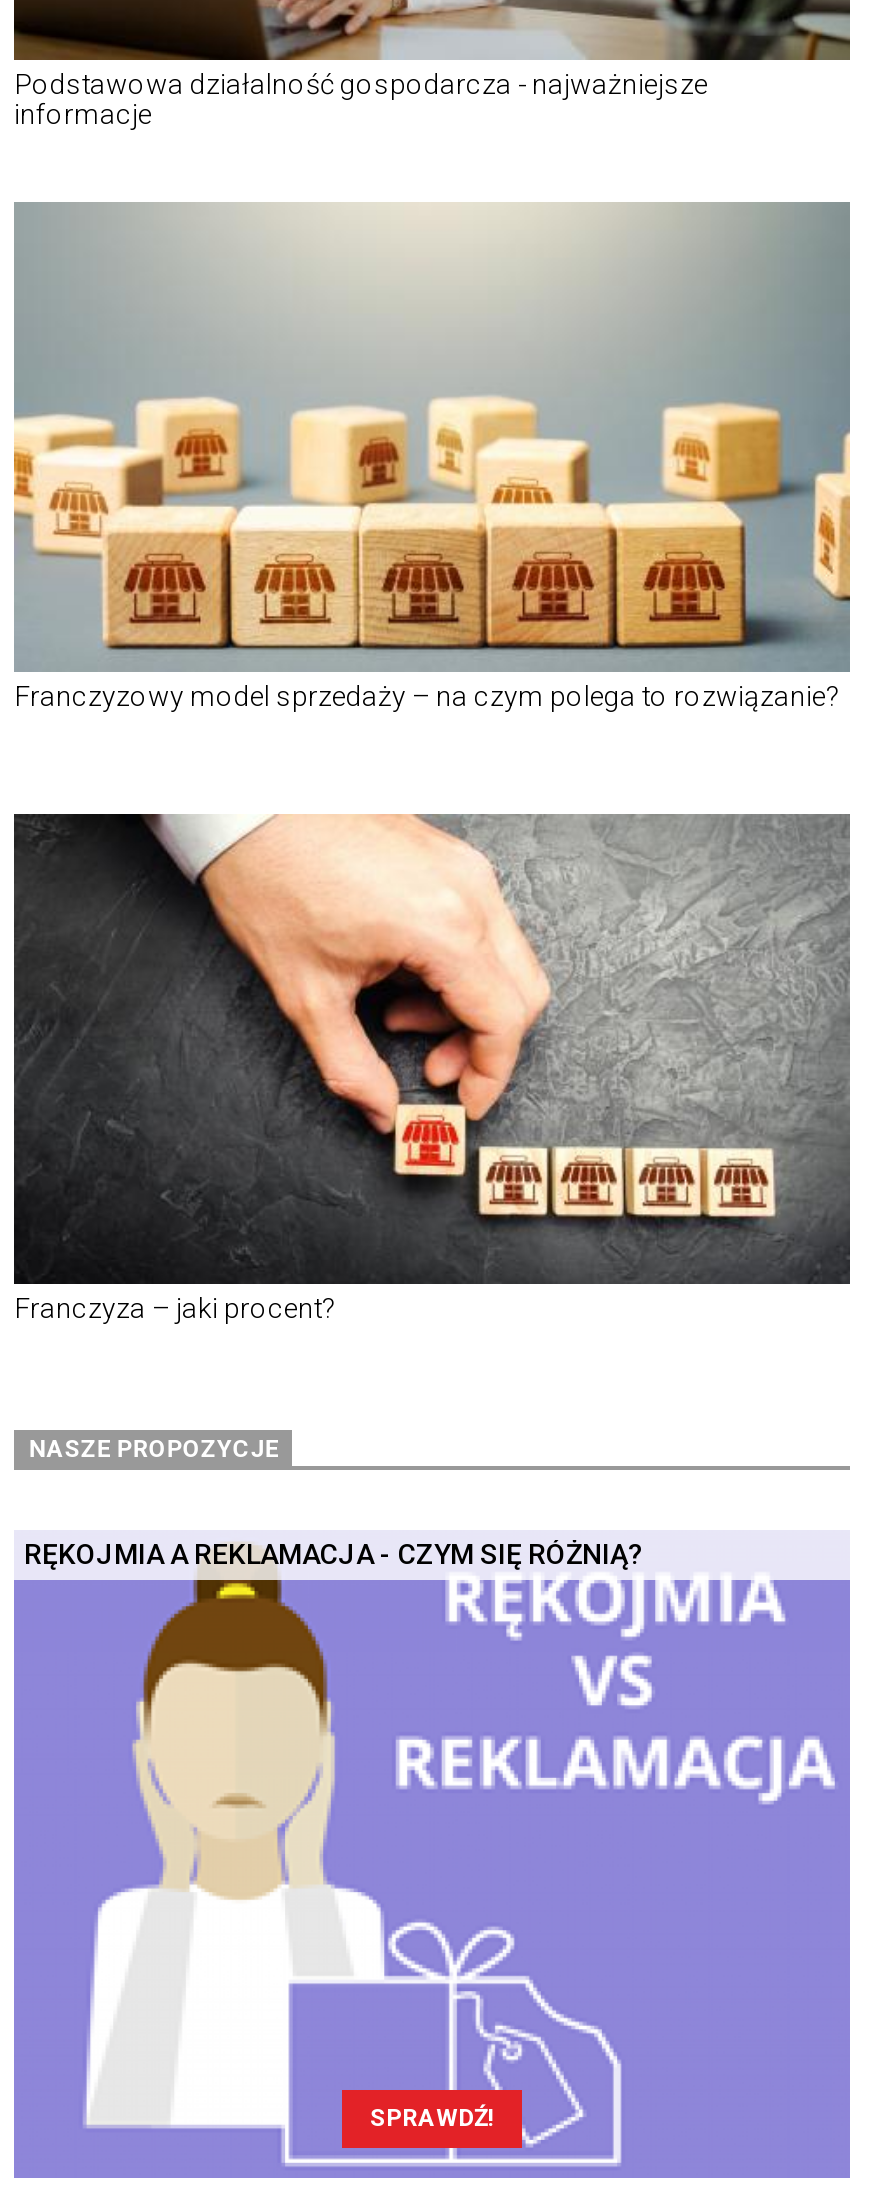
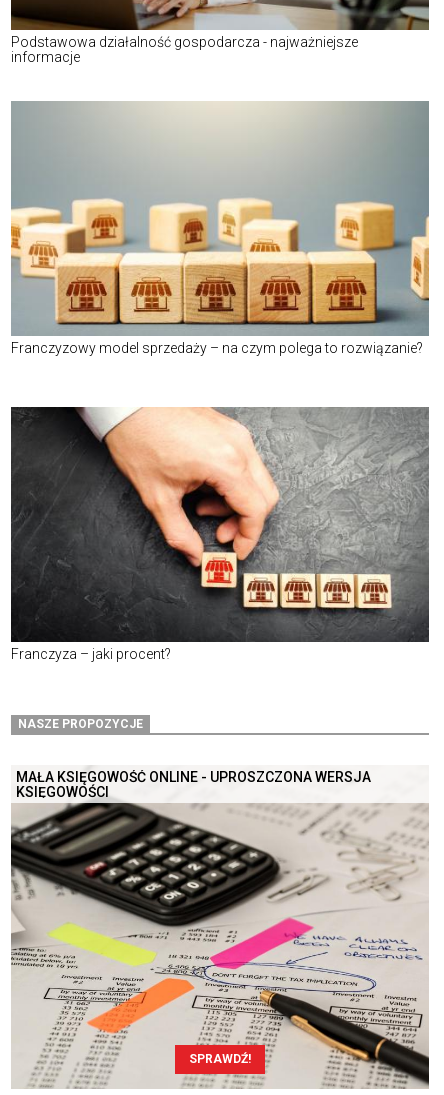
[24,1538,644,1570] RĘKOJMIA A REKLAMACJA - CZYM SIĘ RÓŻNIĄ? -> [16,769,371,800] MAŁA KSIĘGOWOŚĆ ONLINE - UPROSZCZONA WERSJA | KSIĘGOWOŚCI
[14,1578,852,2178] [image] -> [10,790,430,1089] [image]

